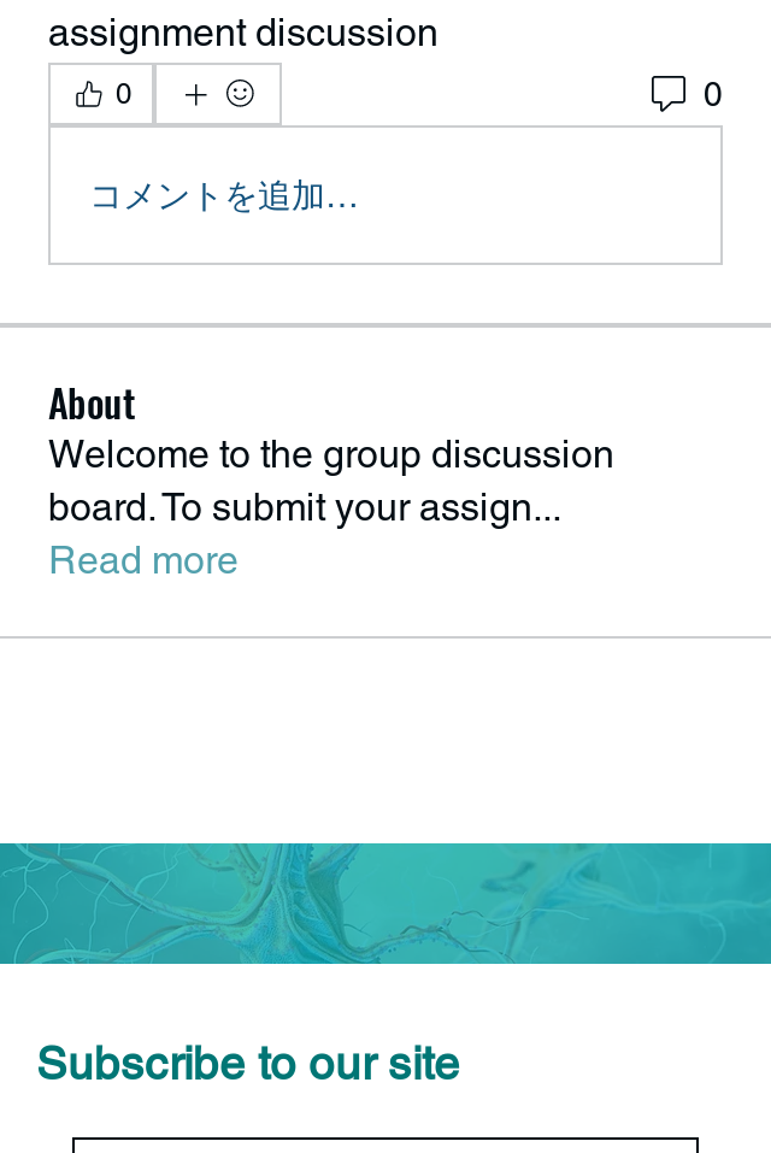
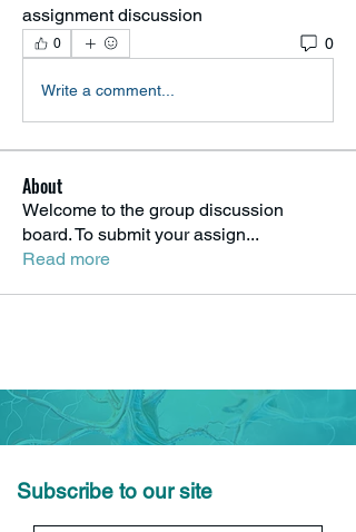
[89,175,359,213] コメントを追加… -> [41,81,175,98] Write a comment...

